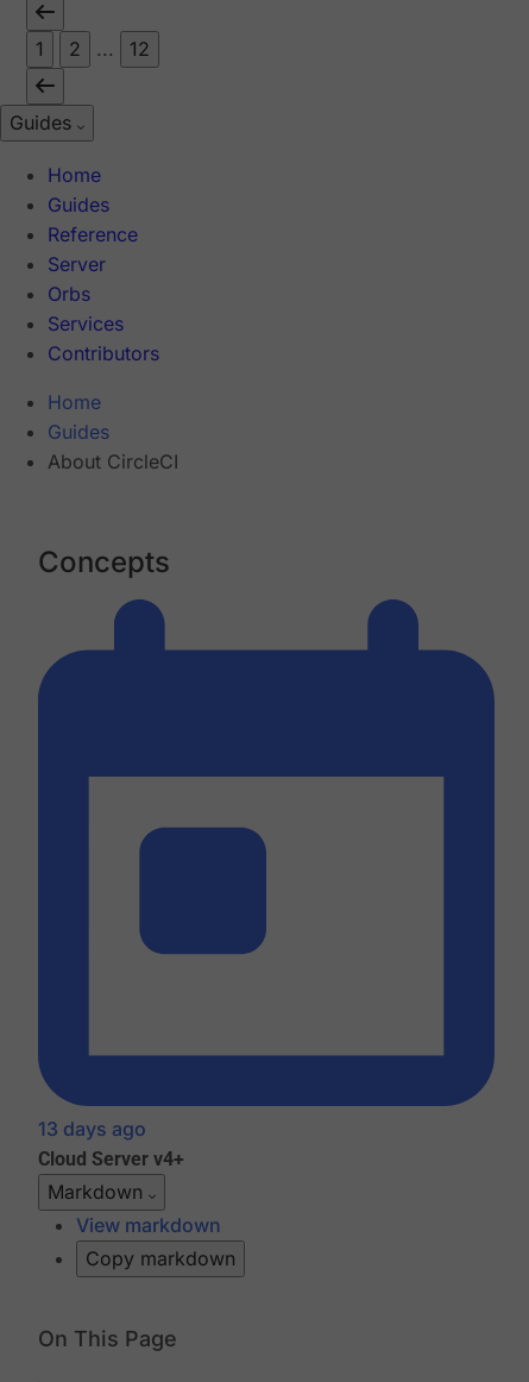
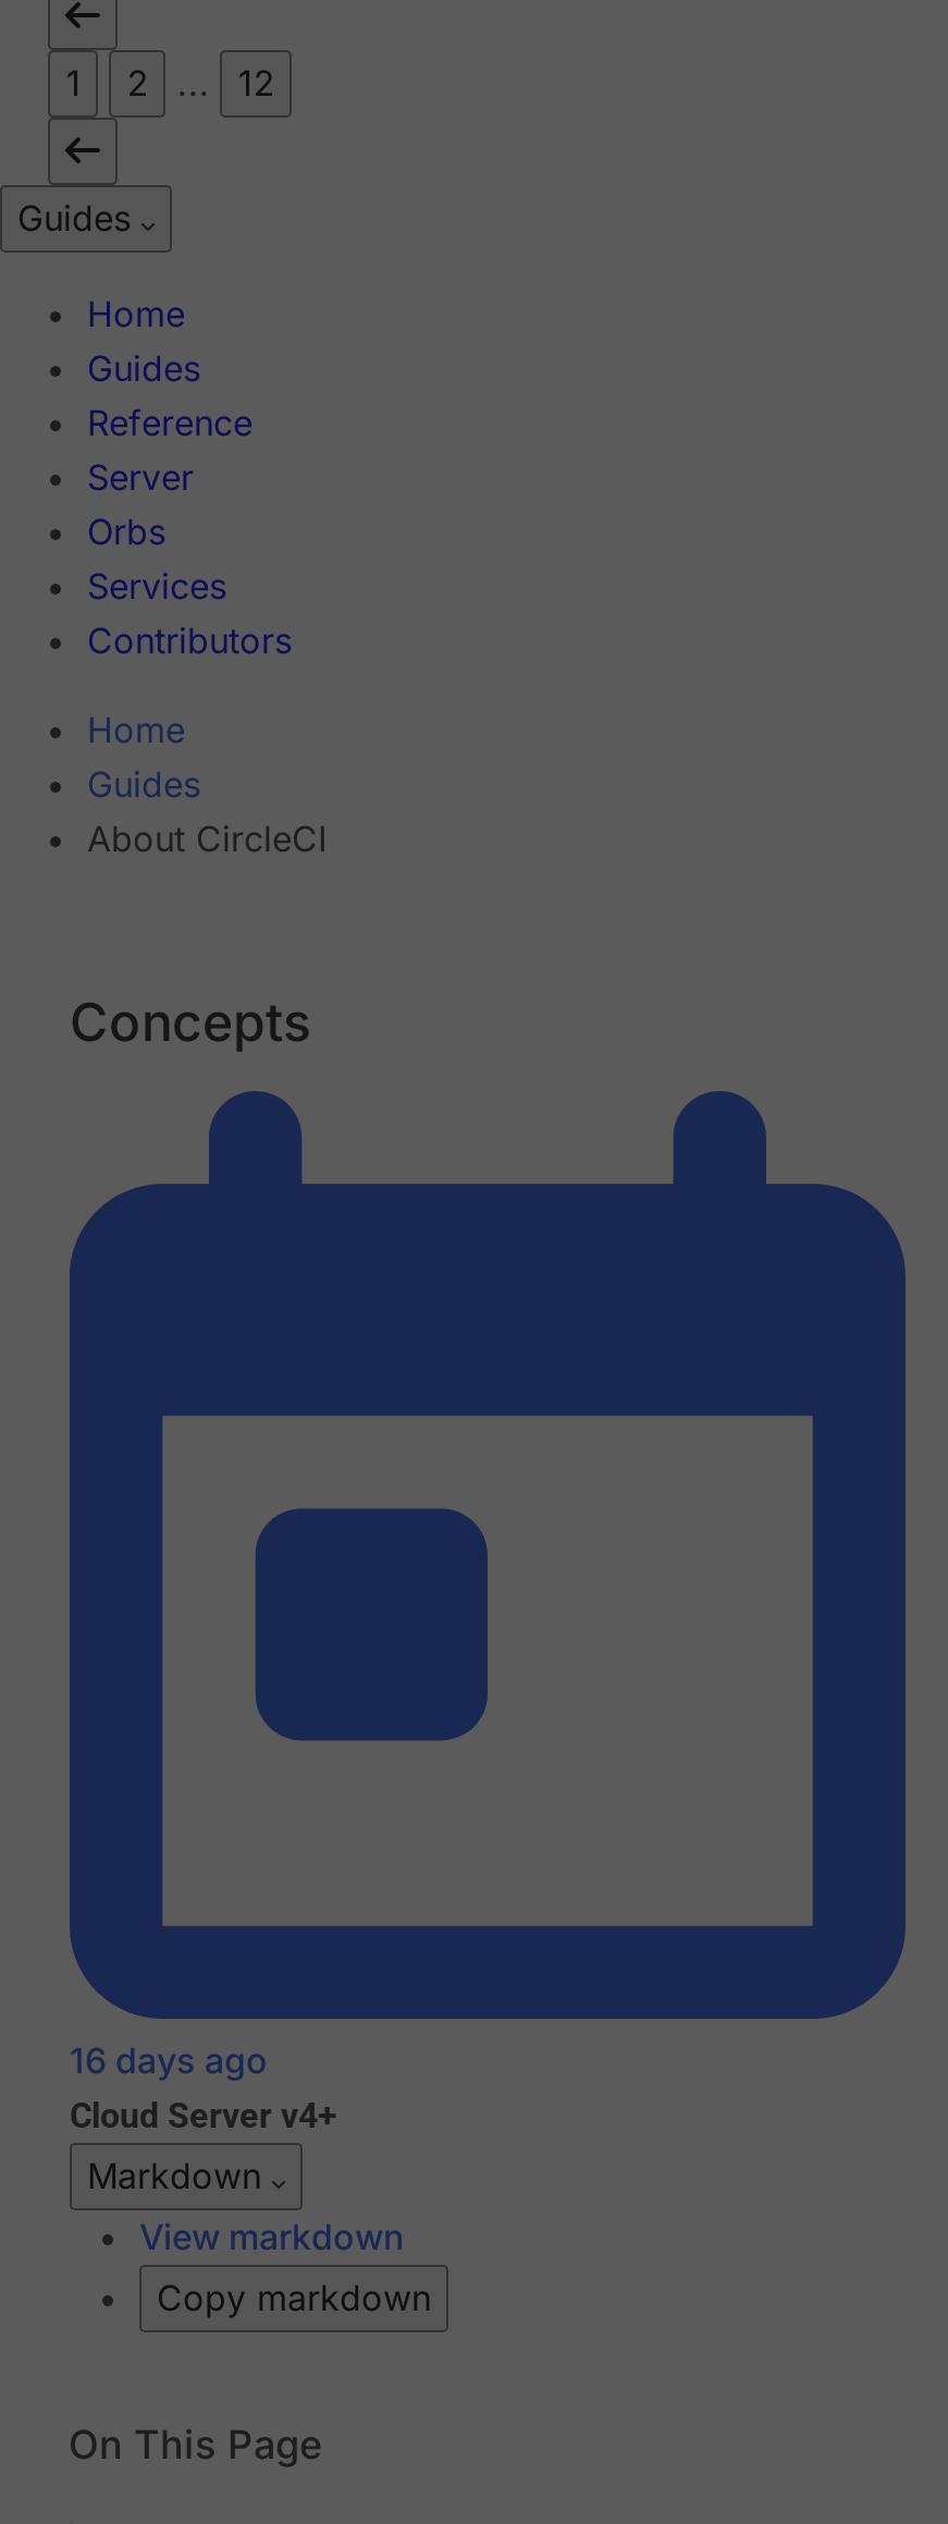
[38,1117,146,1141] 13 days ago -> [70,2039,268,2083] 16 days ago

